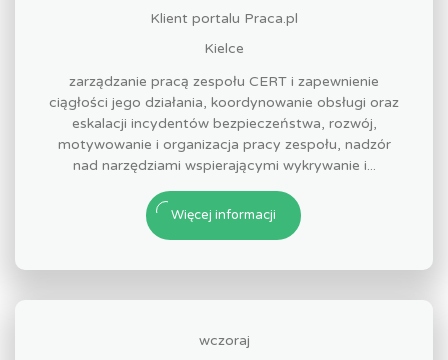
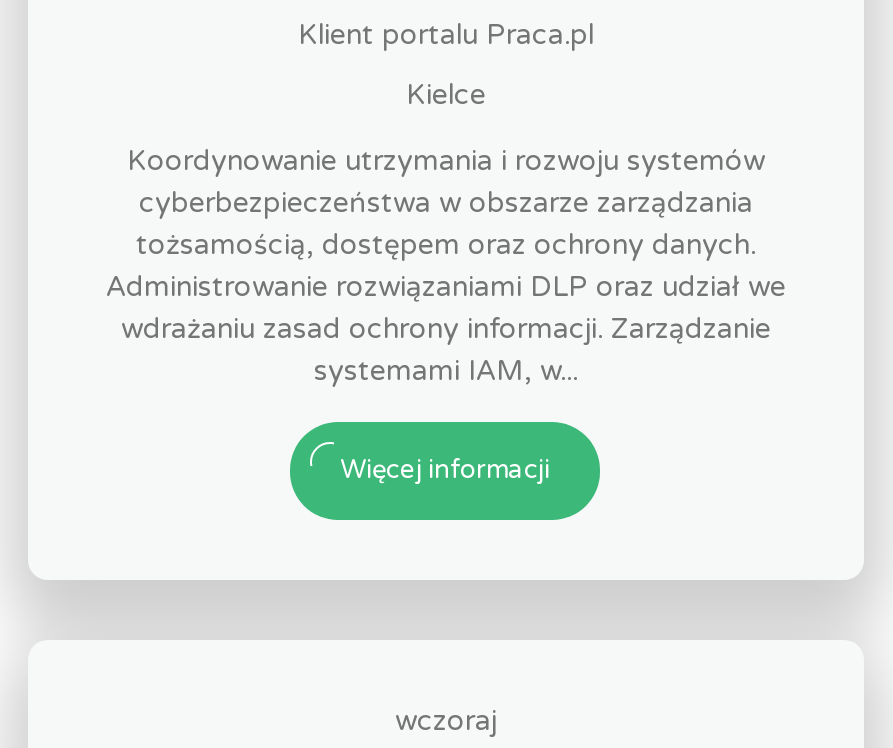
[49,73,399,174] zarządzanie pracą zespołu CERT i zapewnienie | ciągłości jego działania, koordynowanie obsługi oraz | eskalacji incydentów bezpieczeństwa, rozwój, | motywowanie i organizacja pracy zespołu, nadzór | nad narzędziami wspierającymi wykrywanie i... -> [106,144,786,388] Koordynowanie utrzymania i rozwoju systemów | cyberbezpieczeństwa w obszarze zarządzania | tożsamością, dostępem oraz ochrony danych. | Administrowanie rozwiązaniami DLP oraz udział we | wdrażaniu zasad ochrony informacji. Zarządzanie | systemami IAM, w...

